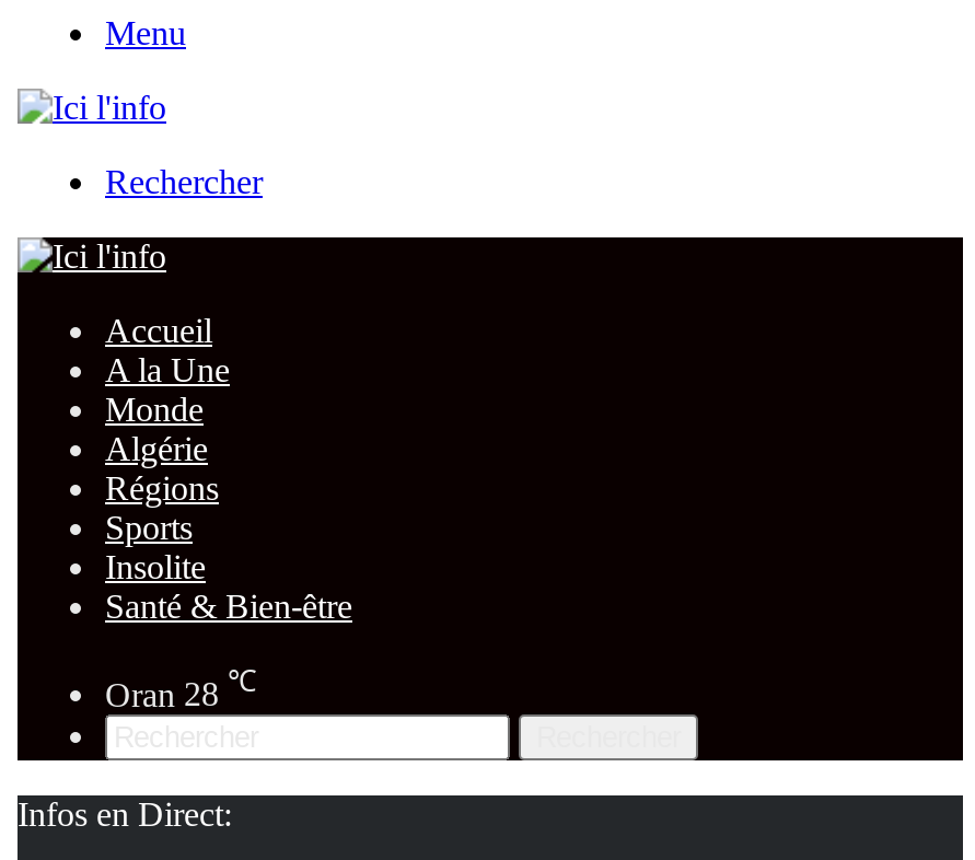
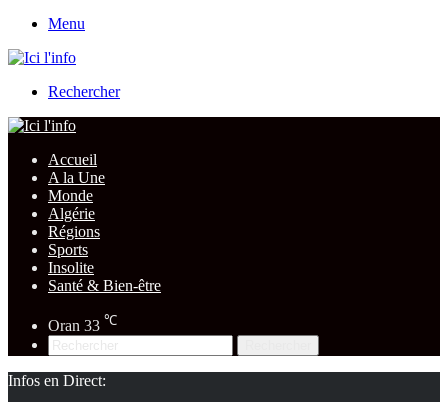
[105,666,256,713] Oran 28 ℃ -> [48,313,117,334] Oran 33 ℃

